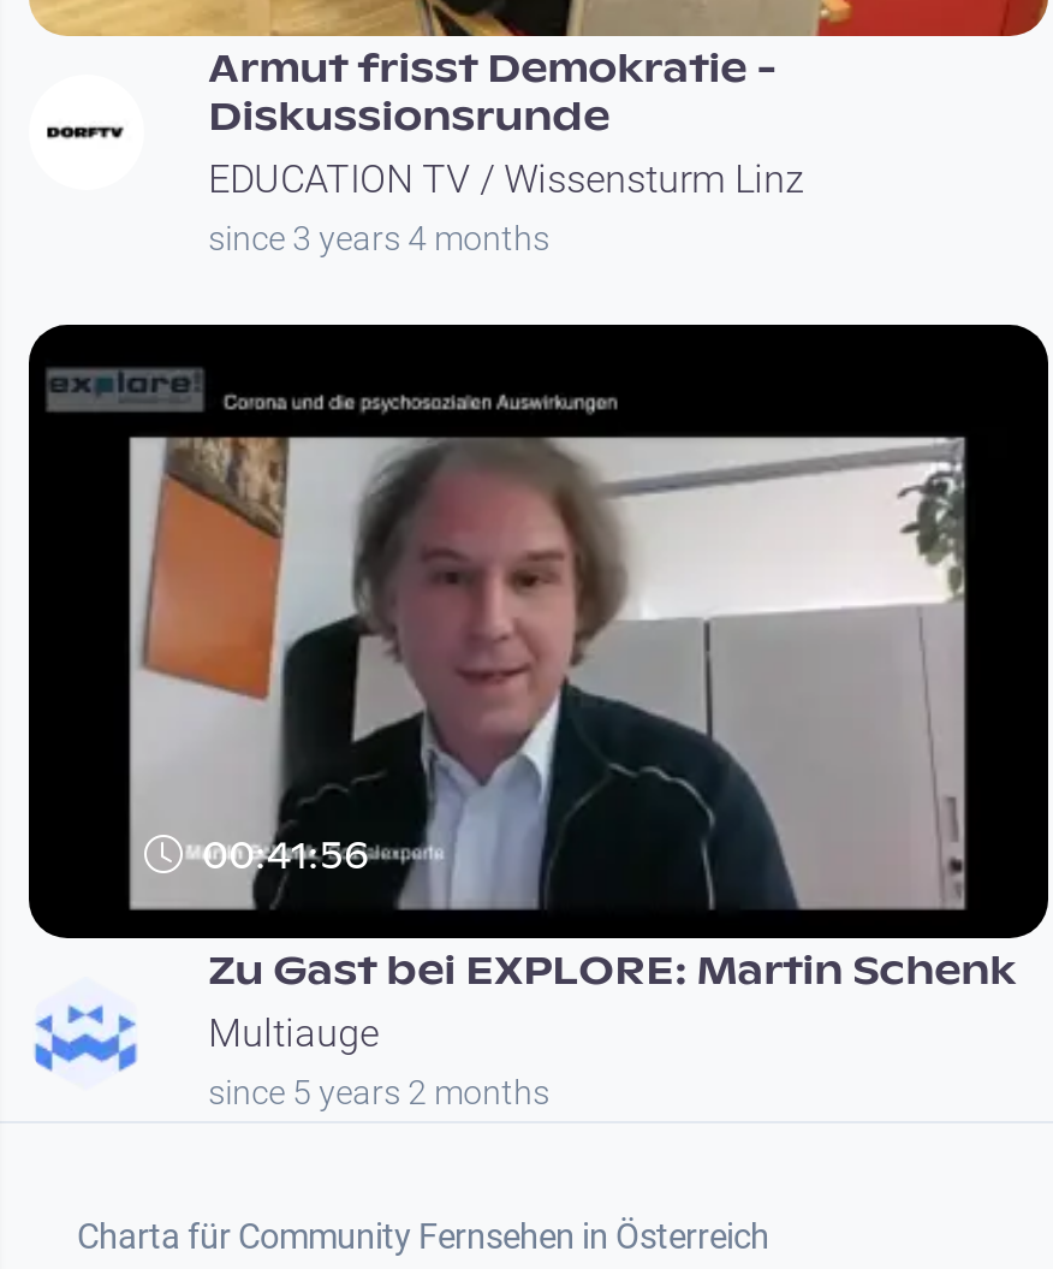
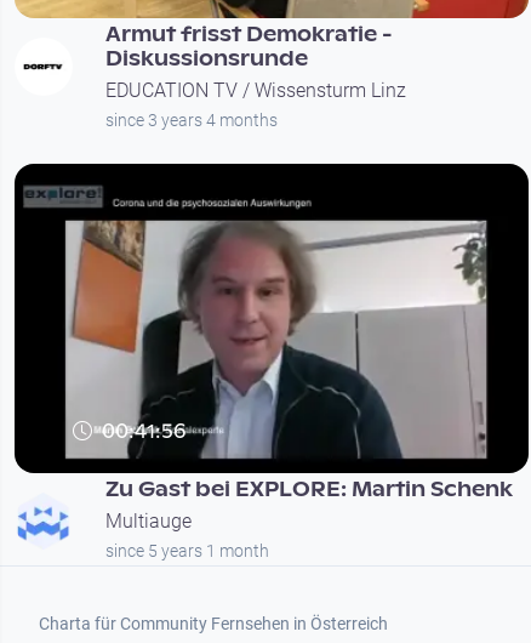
[208,1072,550,1110] since 5 years 2 months -> [105,541,269,560] since 5 years 1 month

